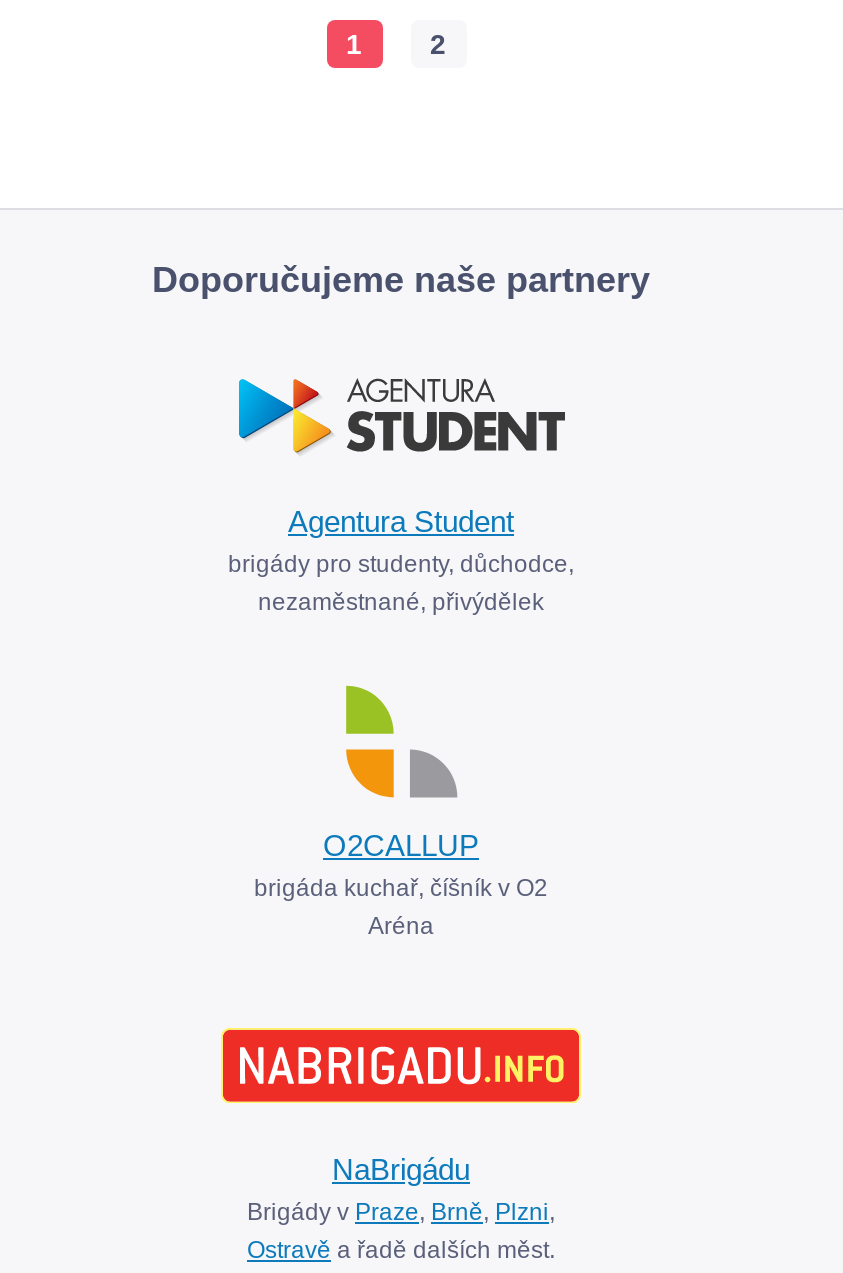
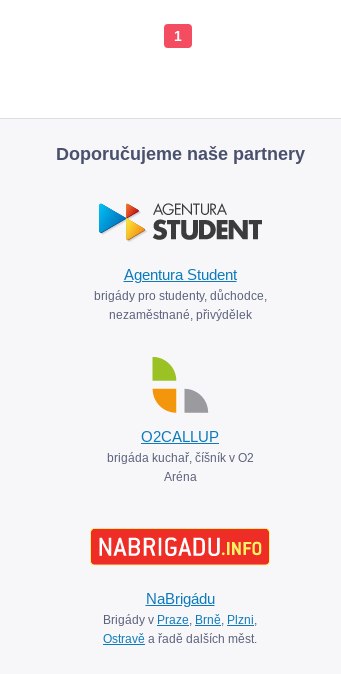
[430,28,446,60] 2 -> none

